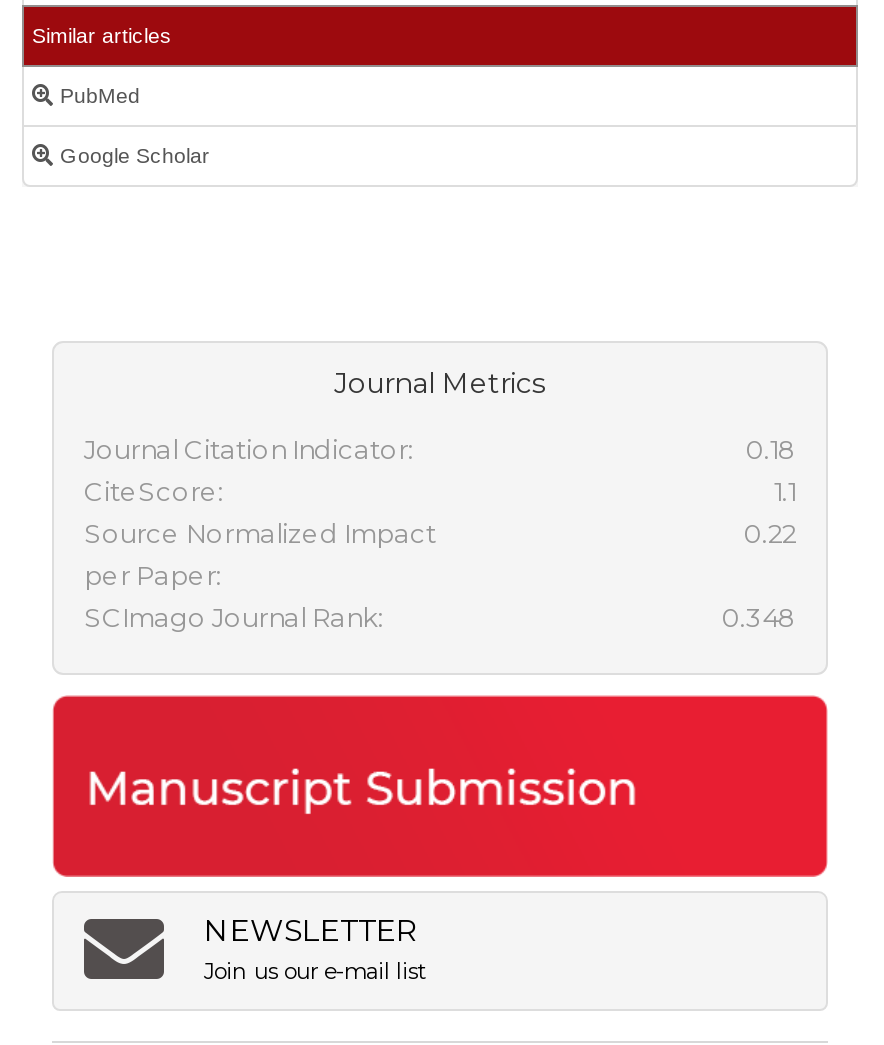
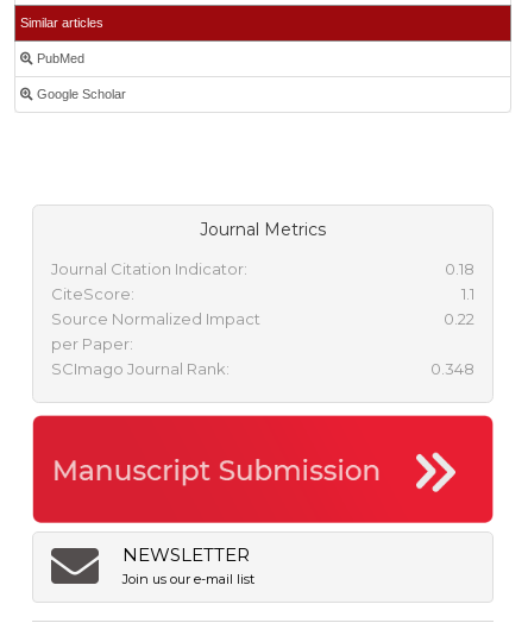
none -> [415,452,457,493] [image]

